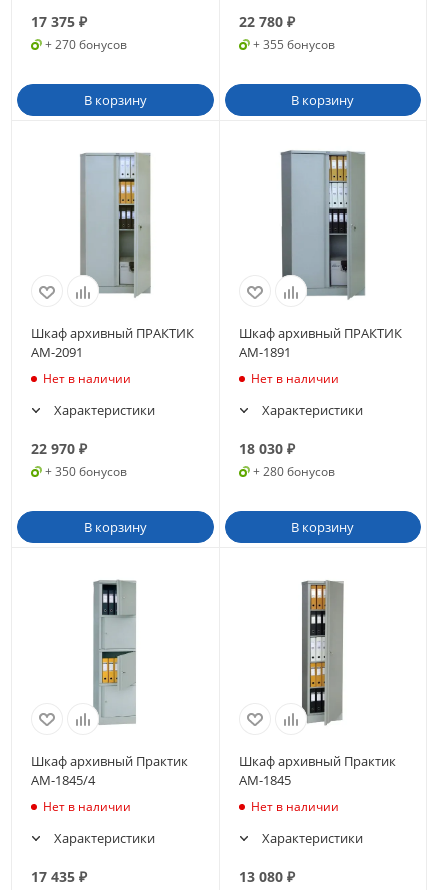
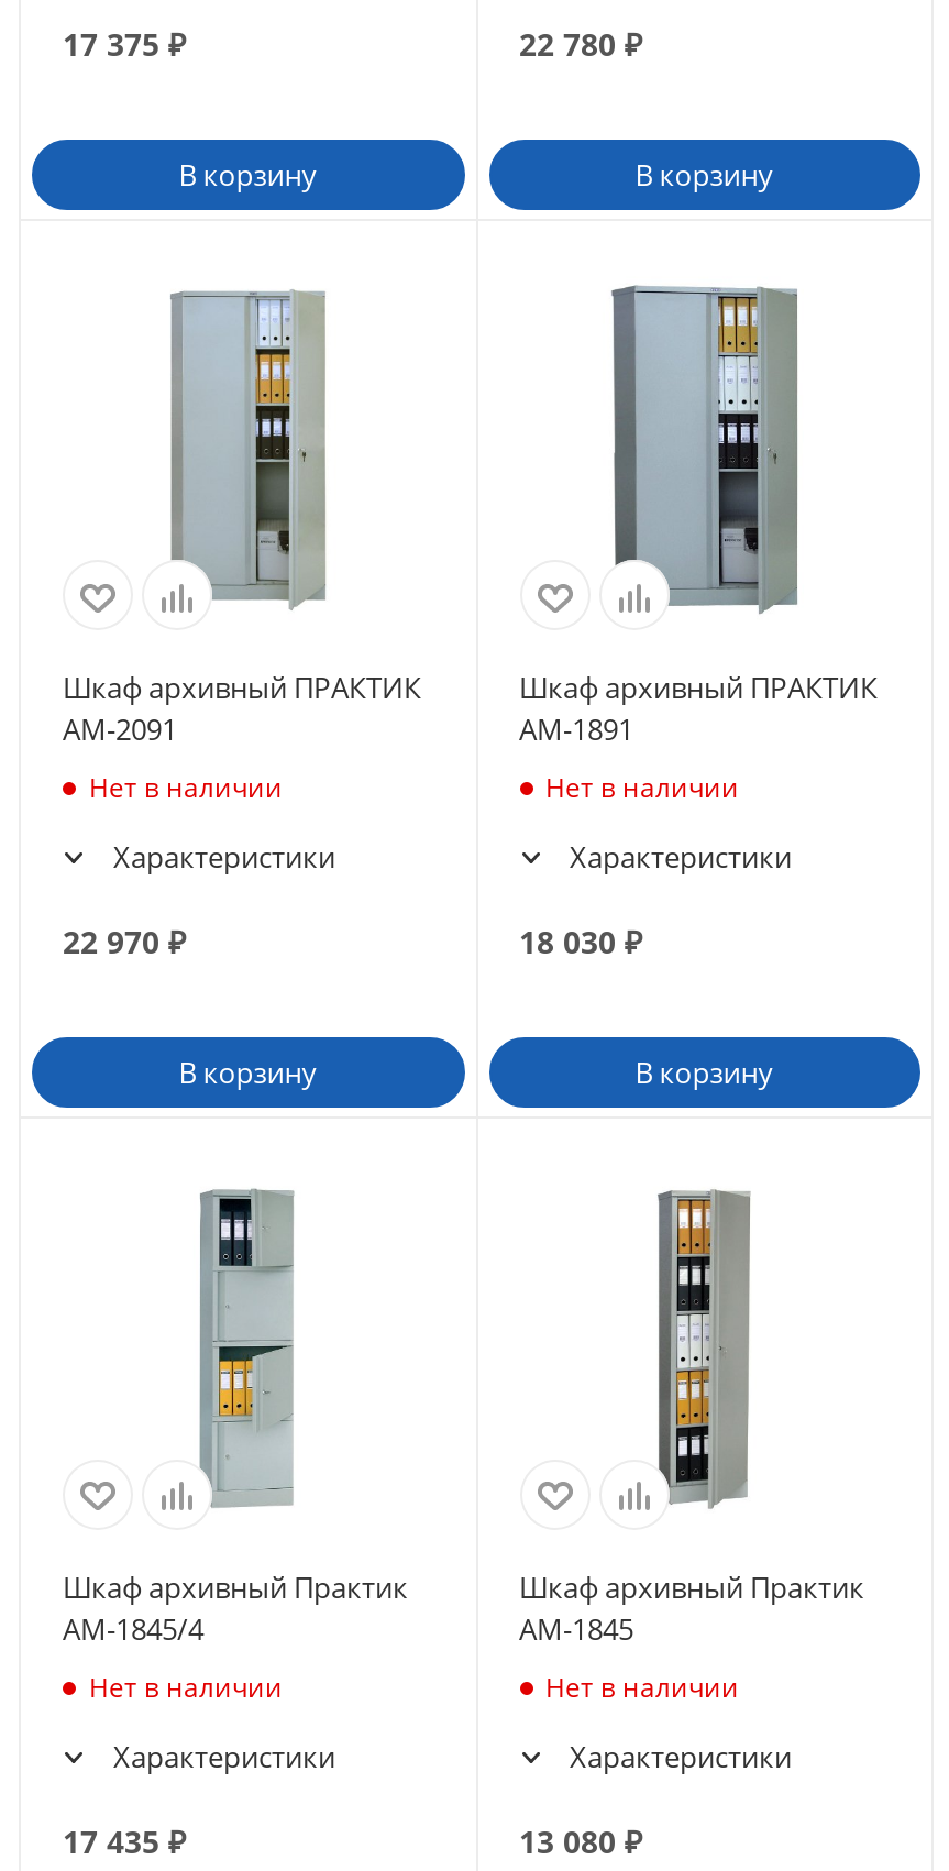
[45,36,127,53] + 270 бонусов -> none
[252,36,334,53] + 355 бонусов -> none
[45,463,127,480] + 350 бонусов -> none
[252,463,334,480] + 280 бонусов -> none

